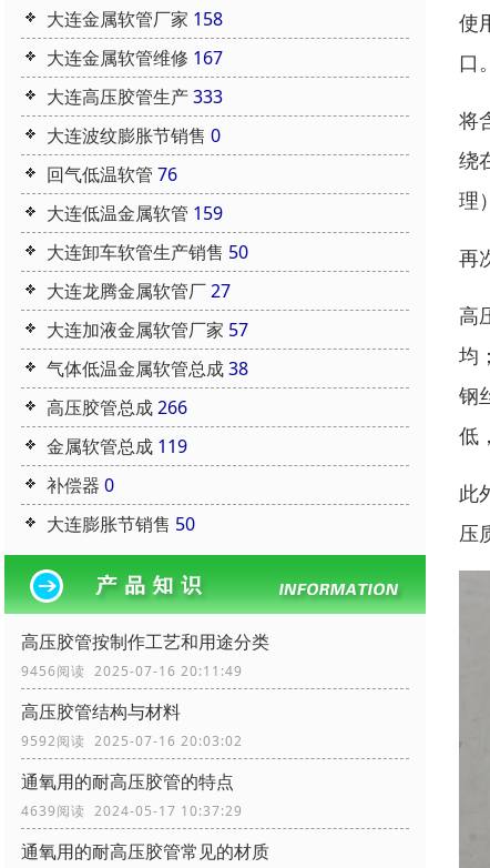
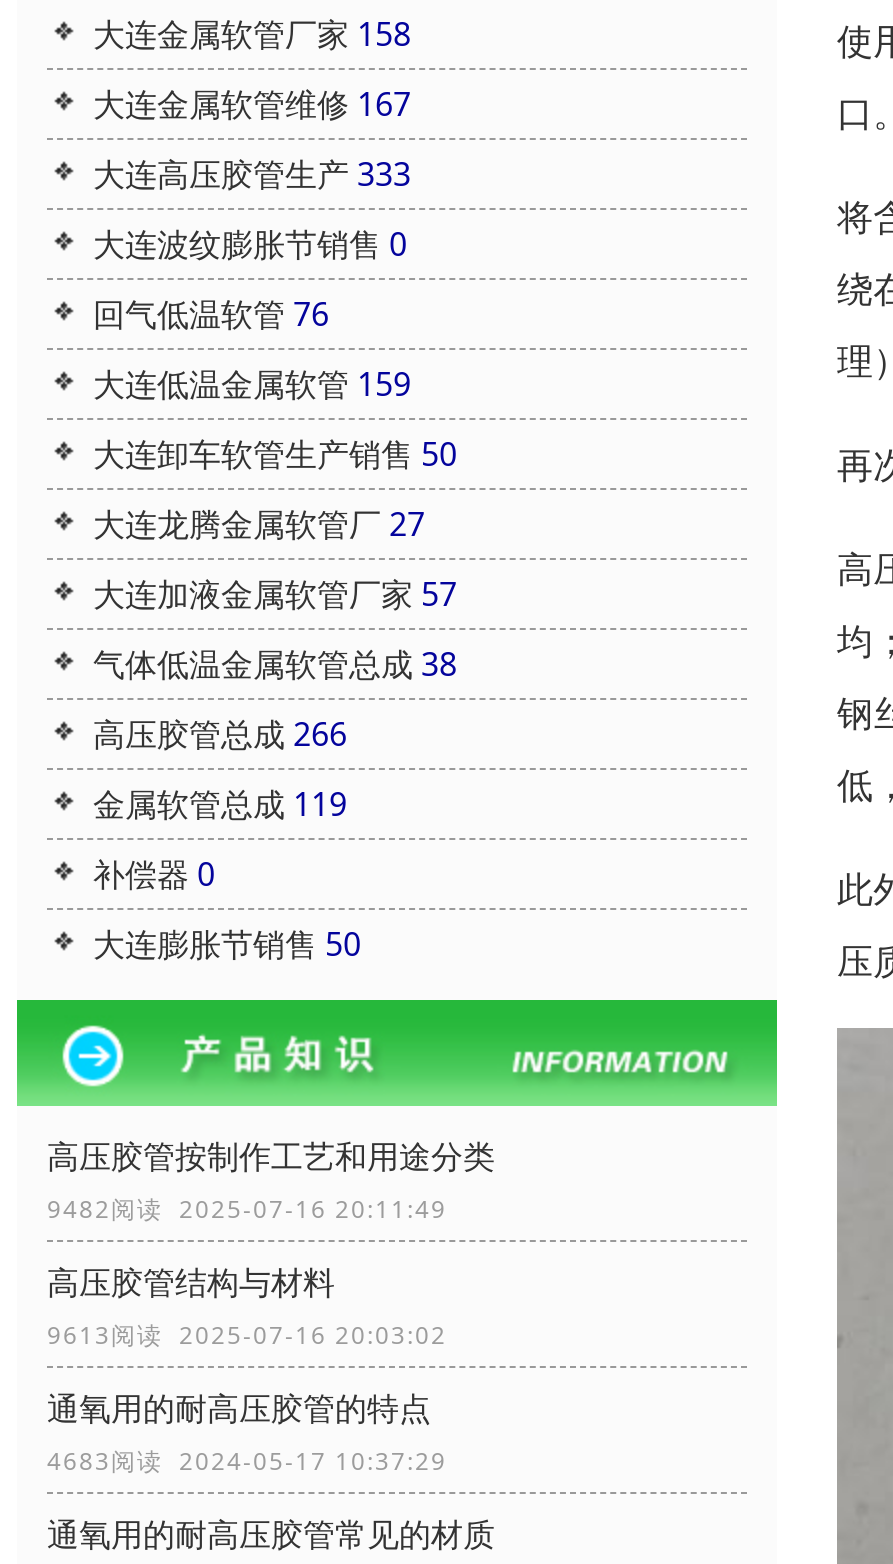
[21,661,243,680] 9456阅读 2025-07-16 20:11:49 -> [47,1191,447,1225] 9482阅读 2025-07-16 20:11:49
[21,731,243,750] 9592阅读 2025-07-16 20:03:02 -> [47,1317,447,1351] 9613阅读 2025-07-16 20:03:02
[21,801,243,820] 4639阅读 2024-05-17 10:37:29 -> [47,1443,447,1477] 4683阅读 2024-05-17 10:37:29

